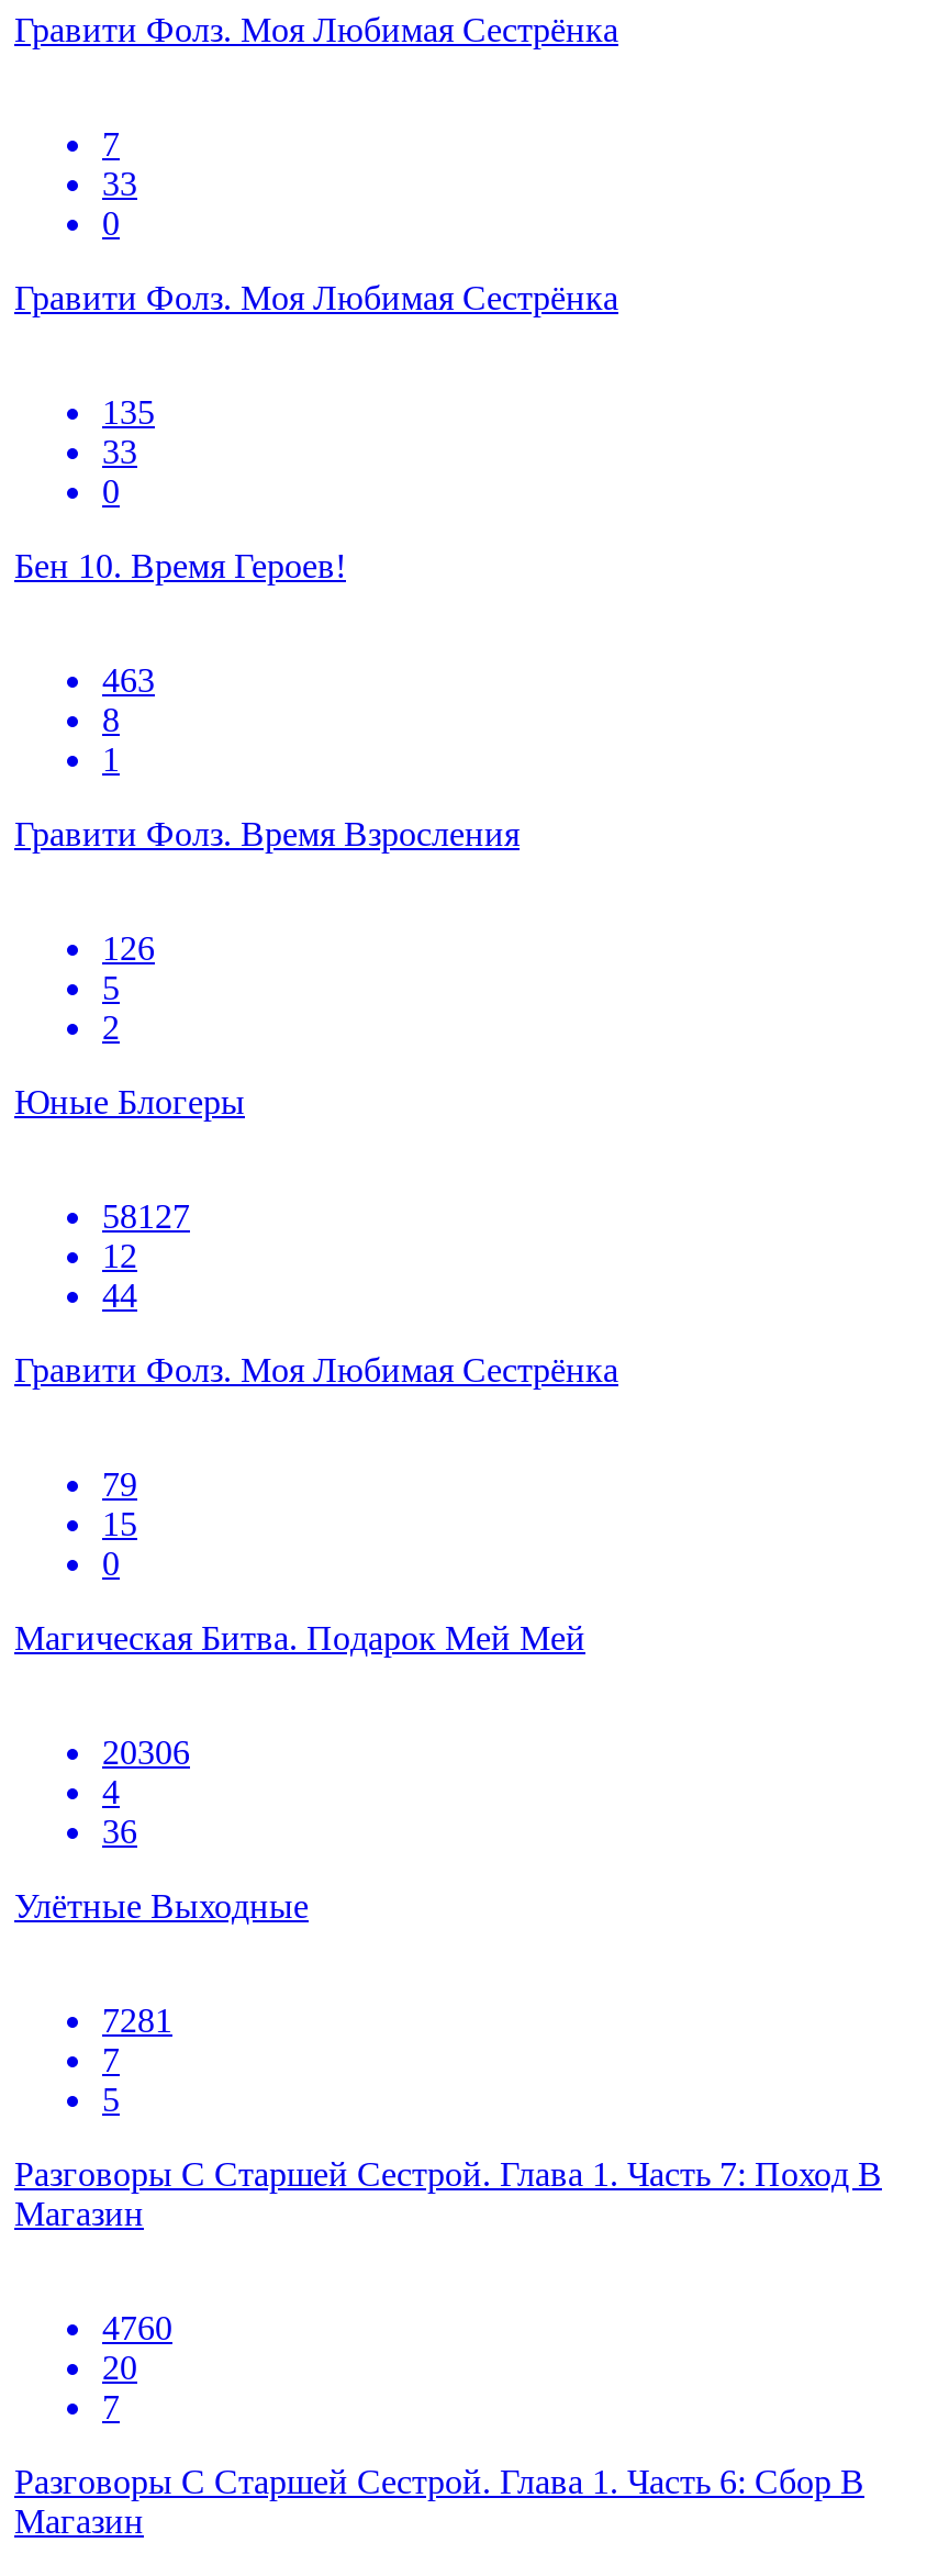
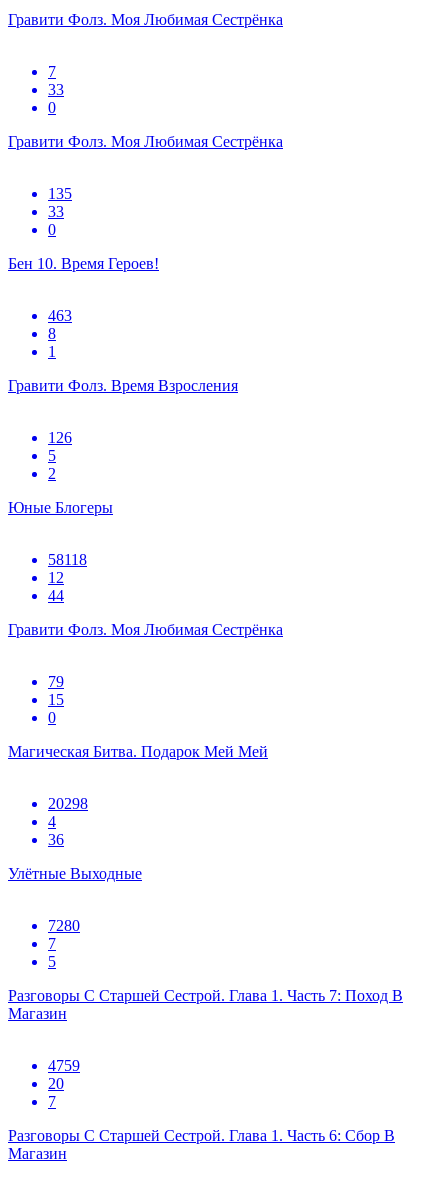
[102,1197,190,1234] 58127 -> [48,551,87,568] 58118
[102,1733,190,1770] 20306 -> [48,795,88,812] 20298
[102,2001,172,2038] 7281 -> [48,917,80,934] 7280
[102,2309,172,2346] 4760 -> [48,1057,80,1074] 4759

